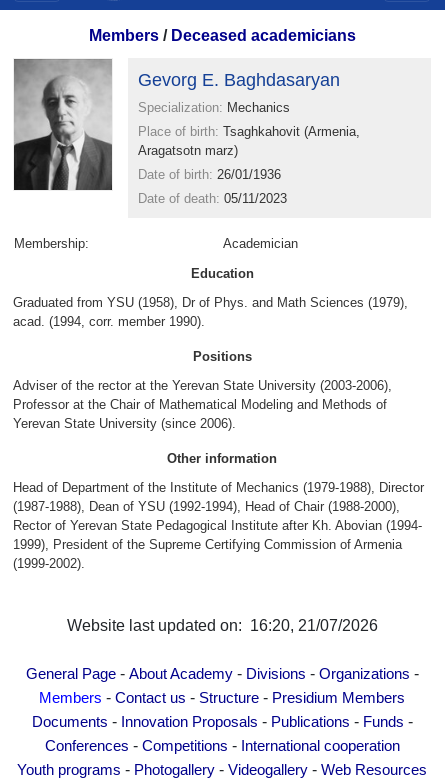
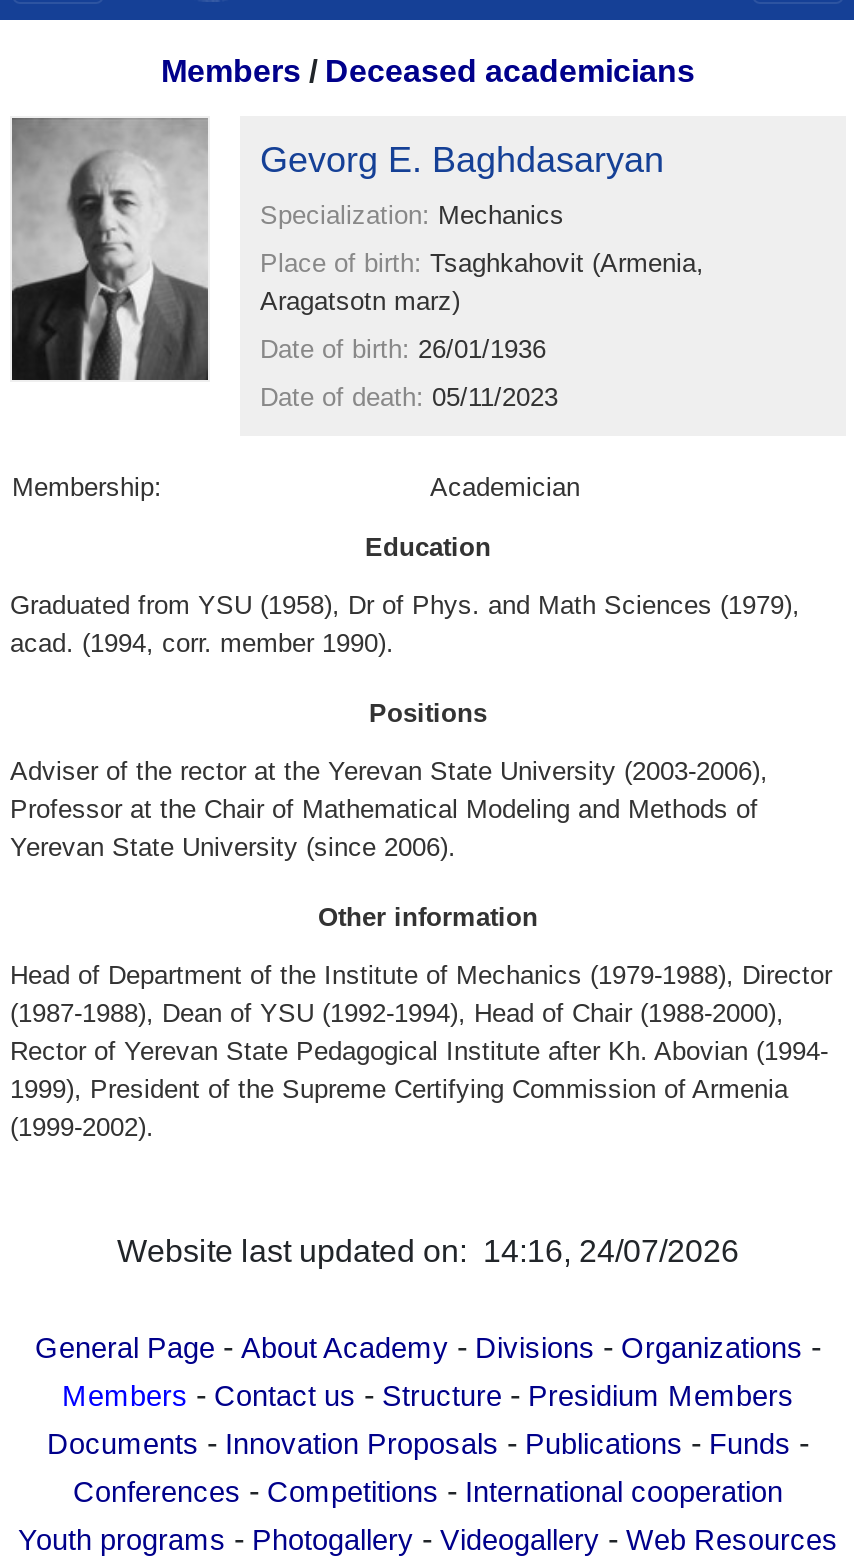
[66,617,377,634] Website last updated on: 16:20, 21/07/2026 -> [117,1234,739,1268] Website last updated on: 14:16, 24/07/2026

